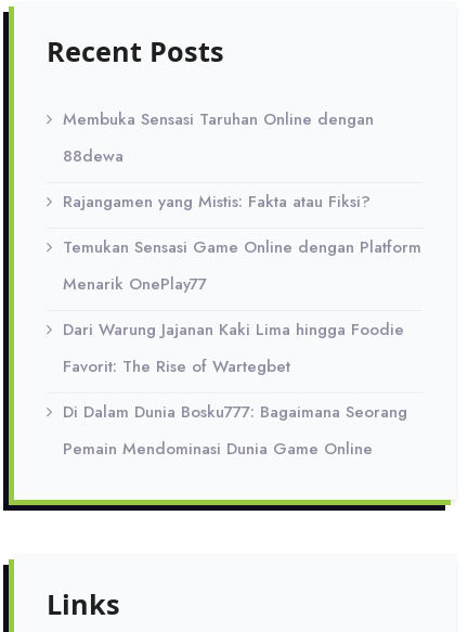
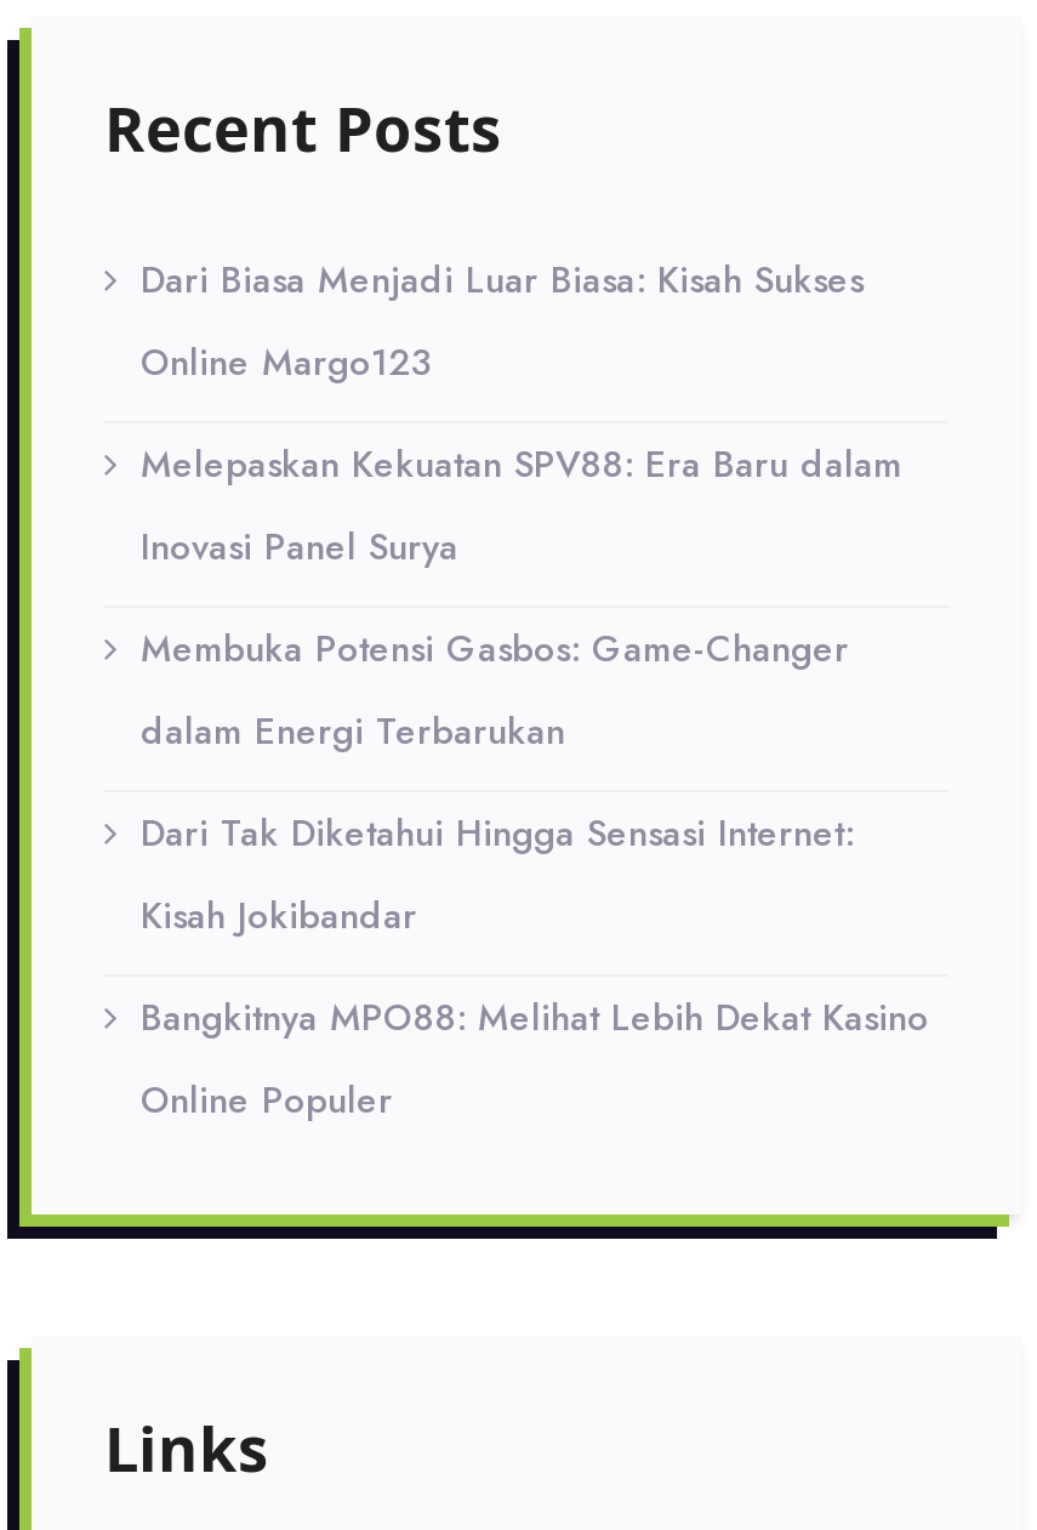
[63,107,421,461] Membuka Sensasi Taruhan Online dengan | 88dewa | Rajangamen yang Mistis: Fakta atau Fiksi? | Temukan Sensasi Game Online dengan Platform | Menarik OnePlay77 | Dari Warung Jajanan Kaki Lima hingga Foodie | Favorit: The Rise of Wartegbet | Di Dalam Dunia Bosku777: Bagaimana Seorang | Pemain Mendominasi Dunia Game Online -> [141,254,929,1127] Dari Biasa Menjadi Luar Biasa: Kisah Sukses | Online Margo123 | Melepaskan Kekuatan SPV88: Era Baru dalam | Inovasi Panel Surya | Membuka Potensi Gasbos: Game-Changer | dalam Energi Terbarukan | Dari Tak Diketahui Hingga Sensasi Internet: | Kisah Jokibandar | Bangkitnya MPO88: Melihat Lebih Dekat Kasino | Online Populer

